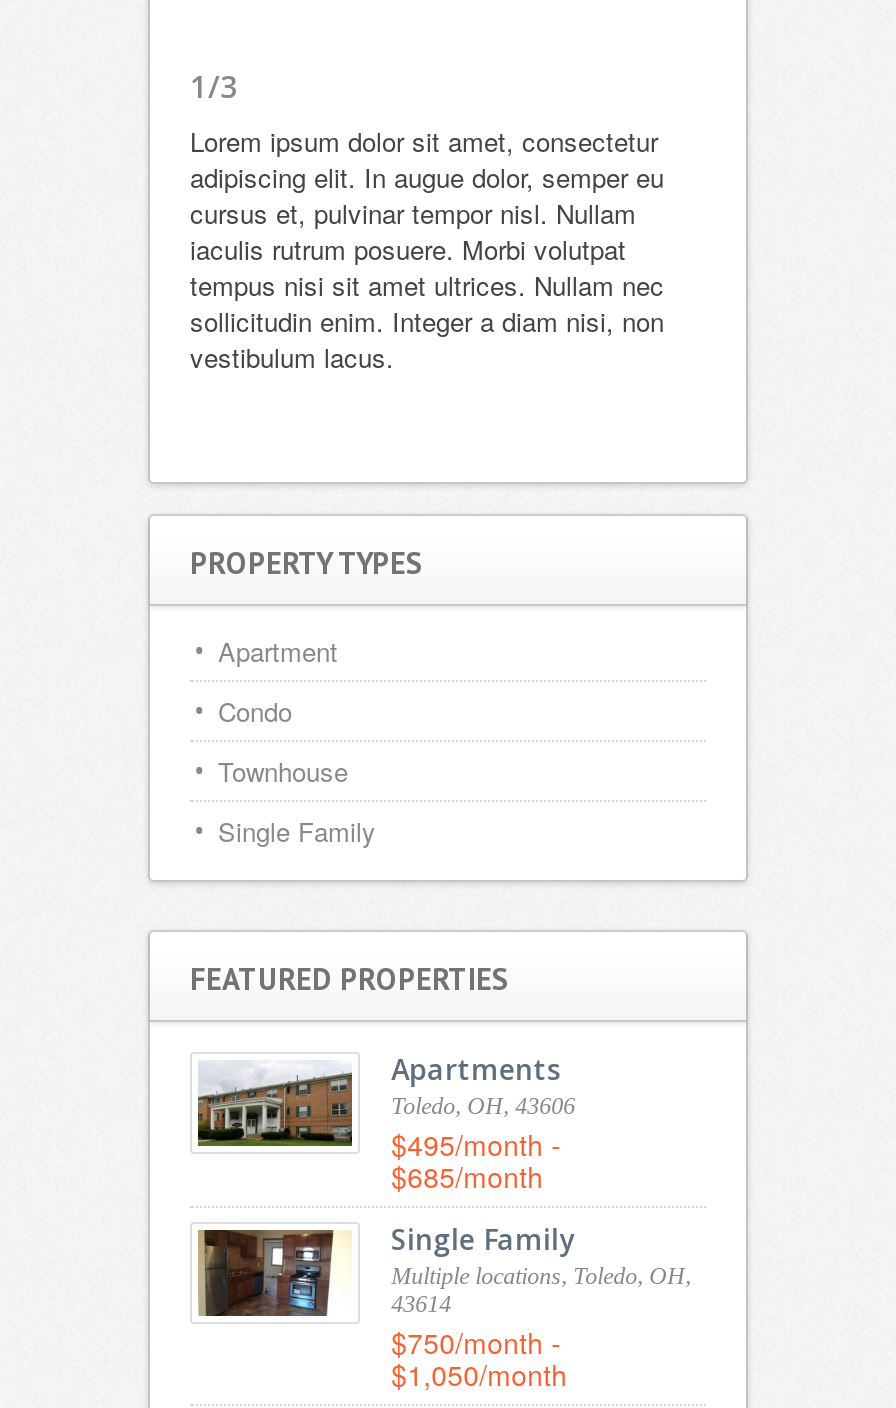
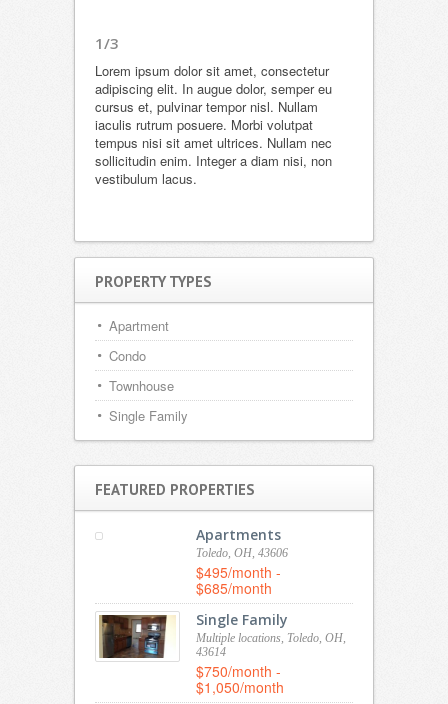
[196,1060,354,1148] [image] -> none

